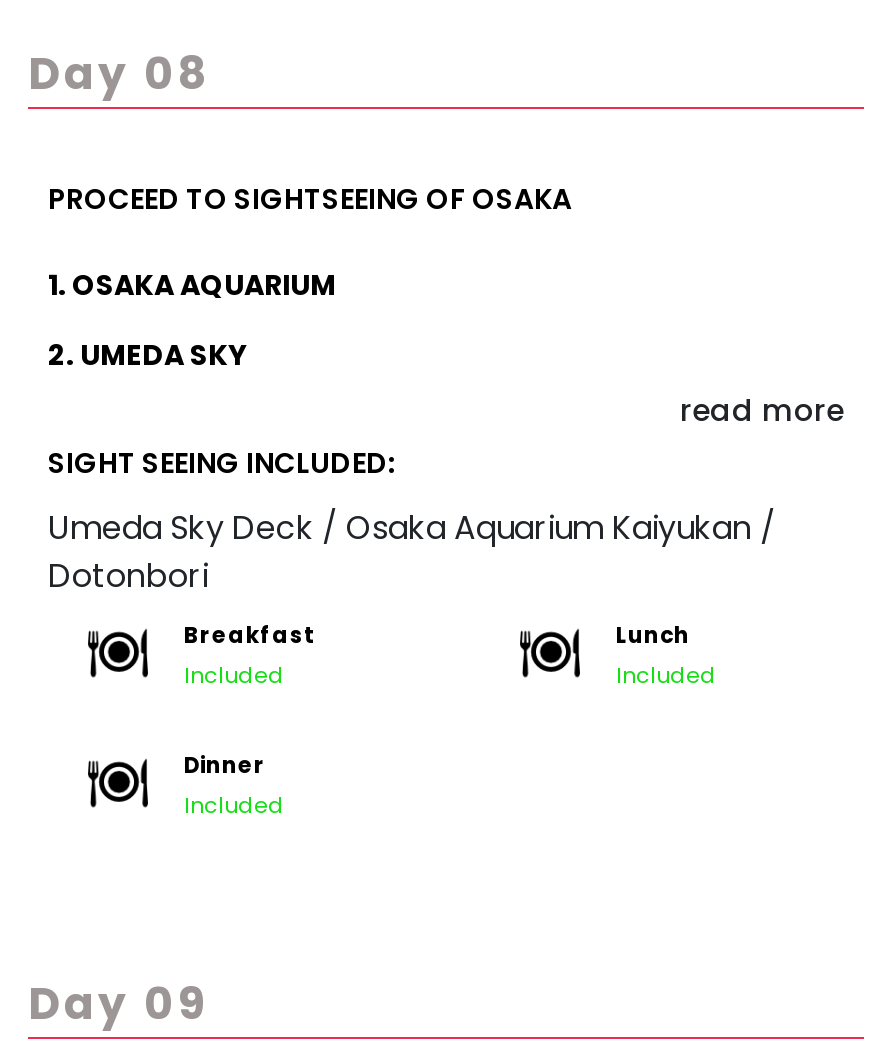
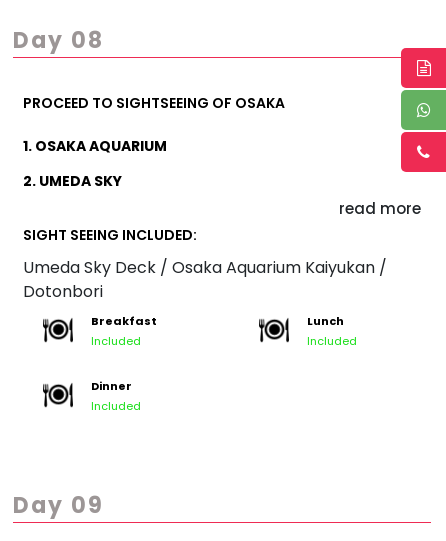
none -> [400,47,443,173] [image]

